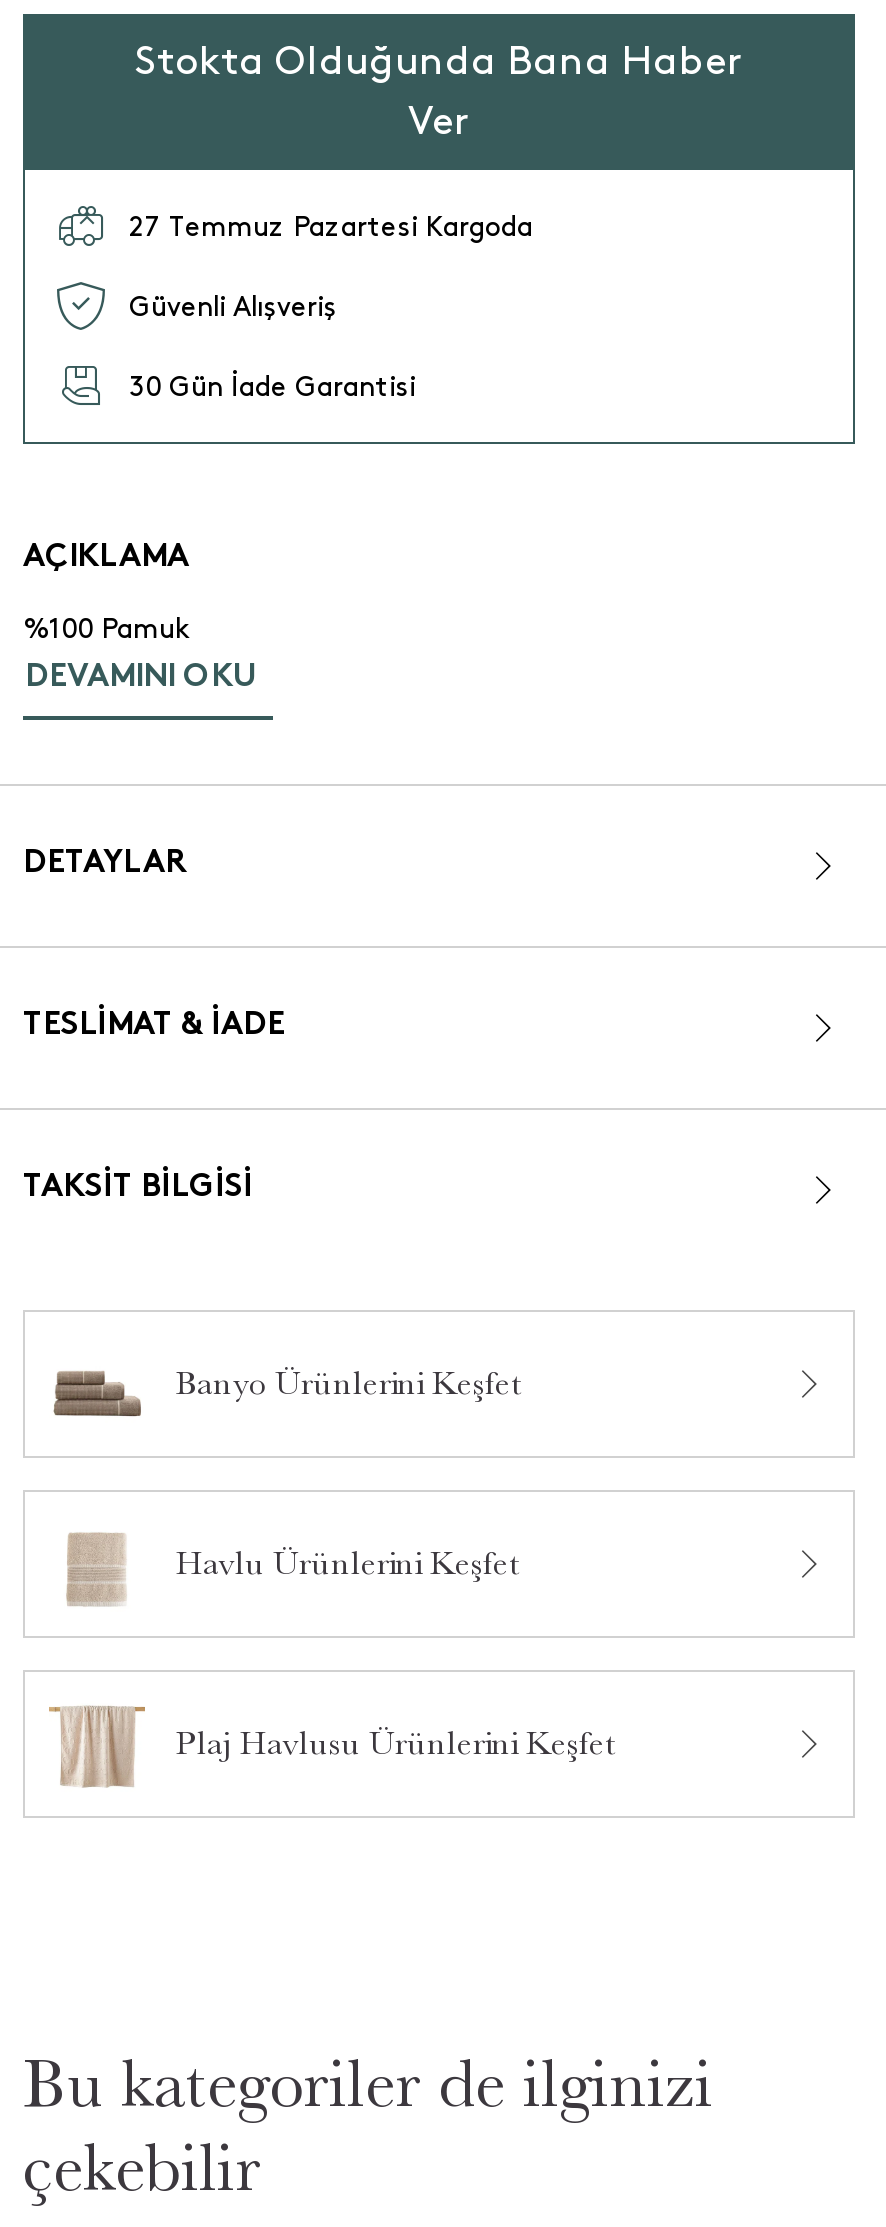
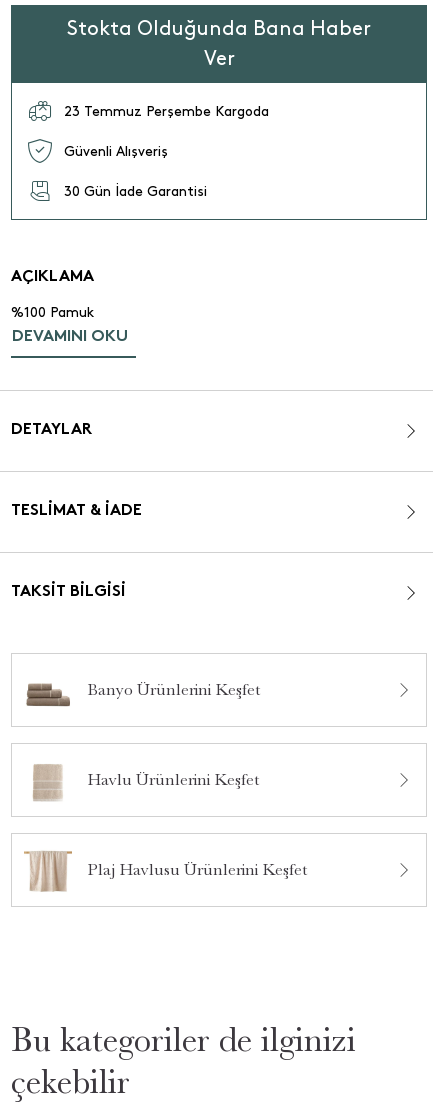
[129,214,533,240] 27 Temmuz Pazartesi Kargoda -> [64,105,269,118] 23 Temmuz Perşembe Kargoda

